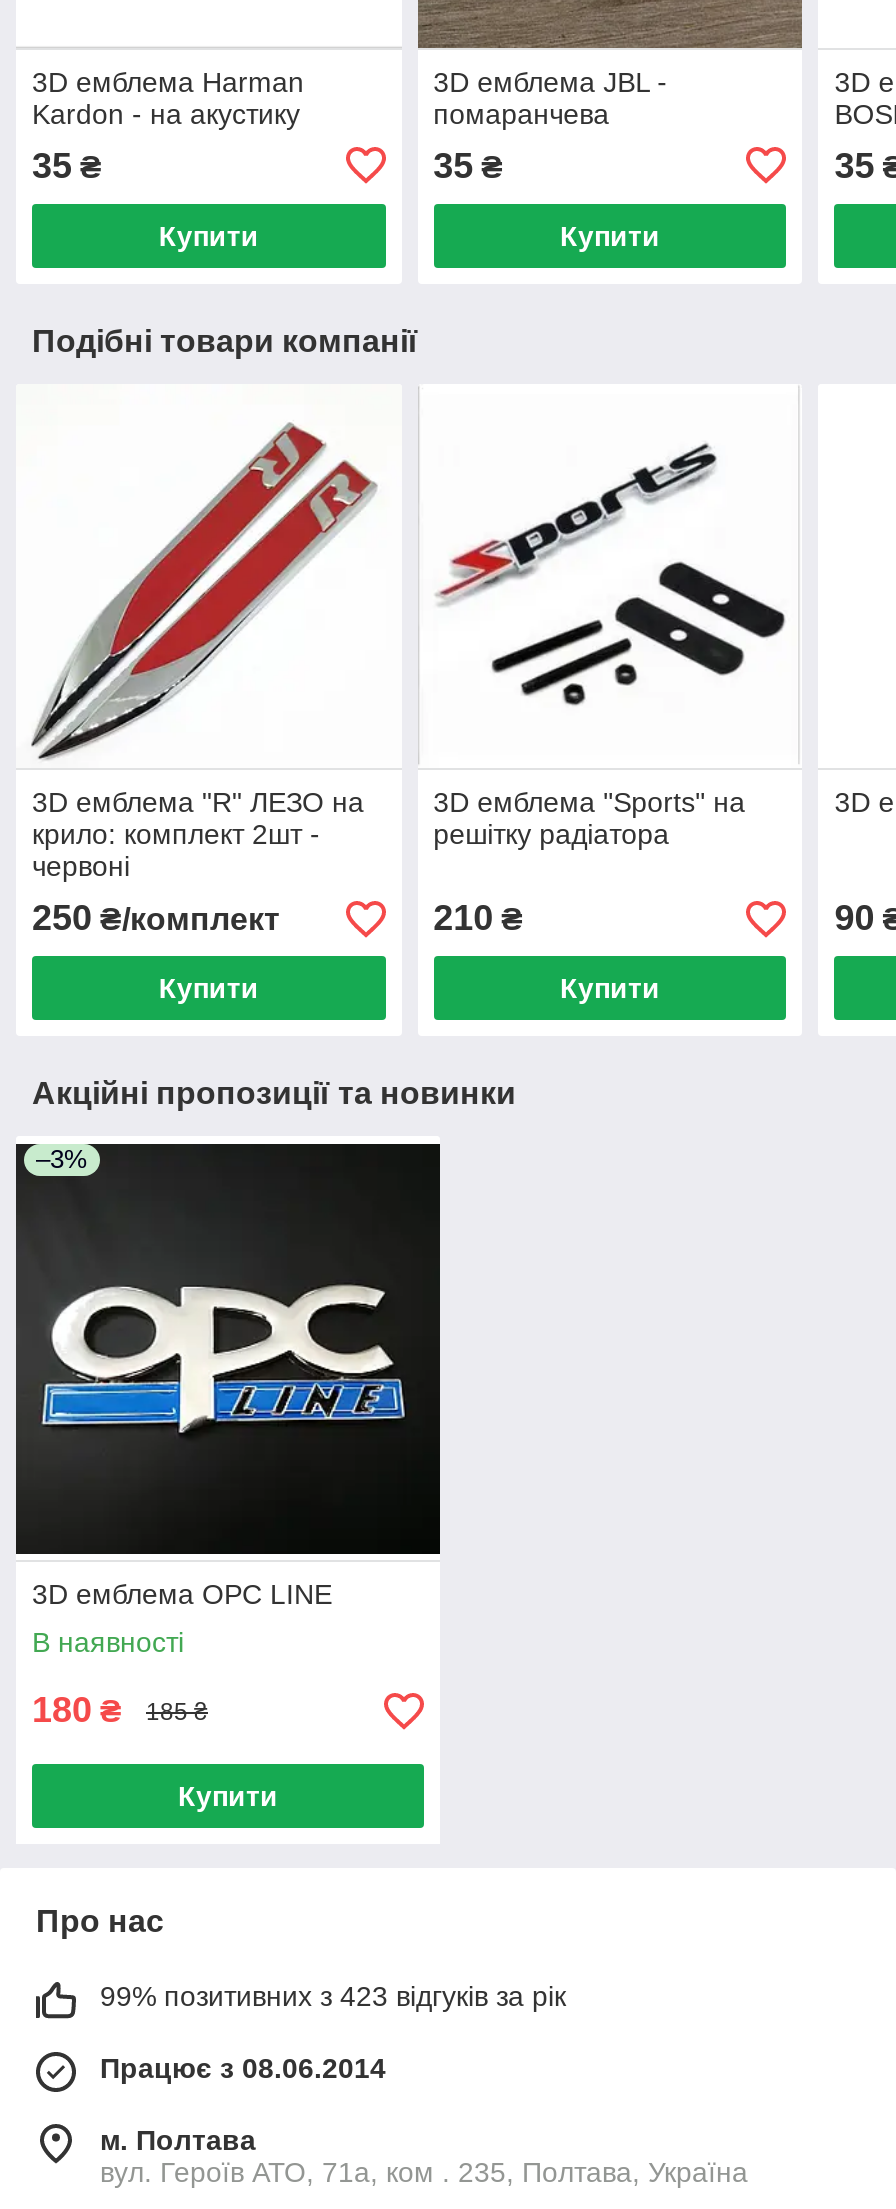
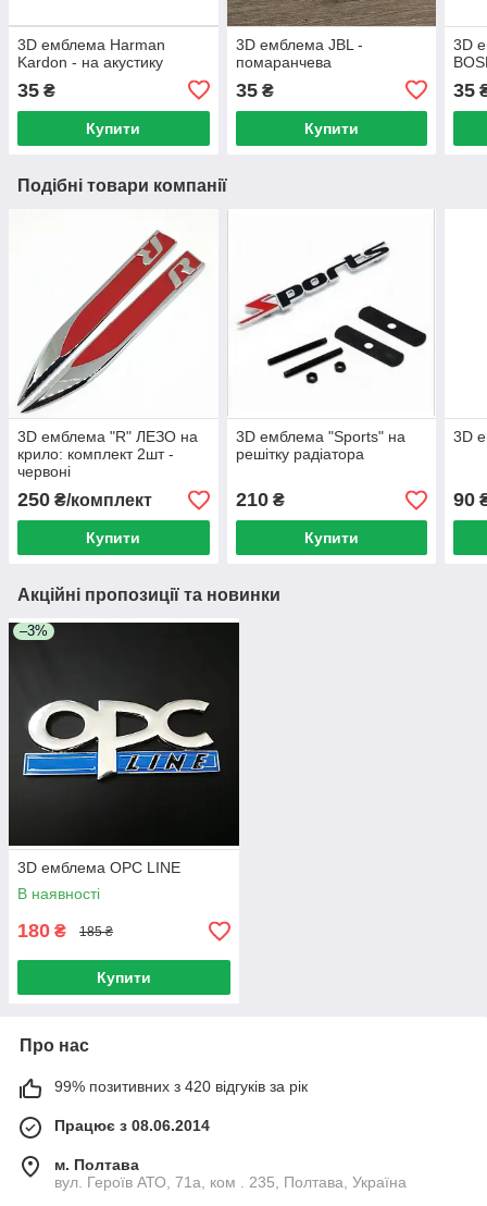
[100,1981,566,2013] 99% позитивних з 423 відгуків за рік -> [54,1078,308,1096] 99% позитивних з 420 відгуків за рік

